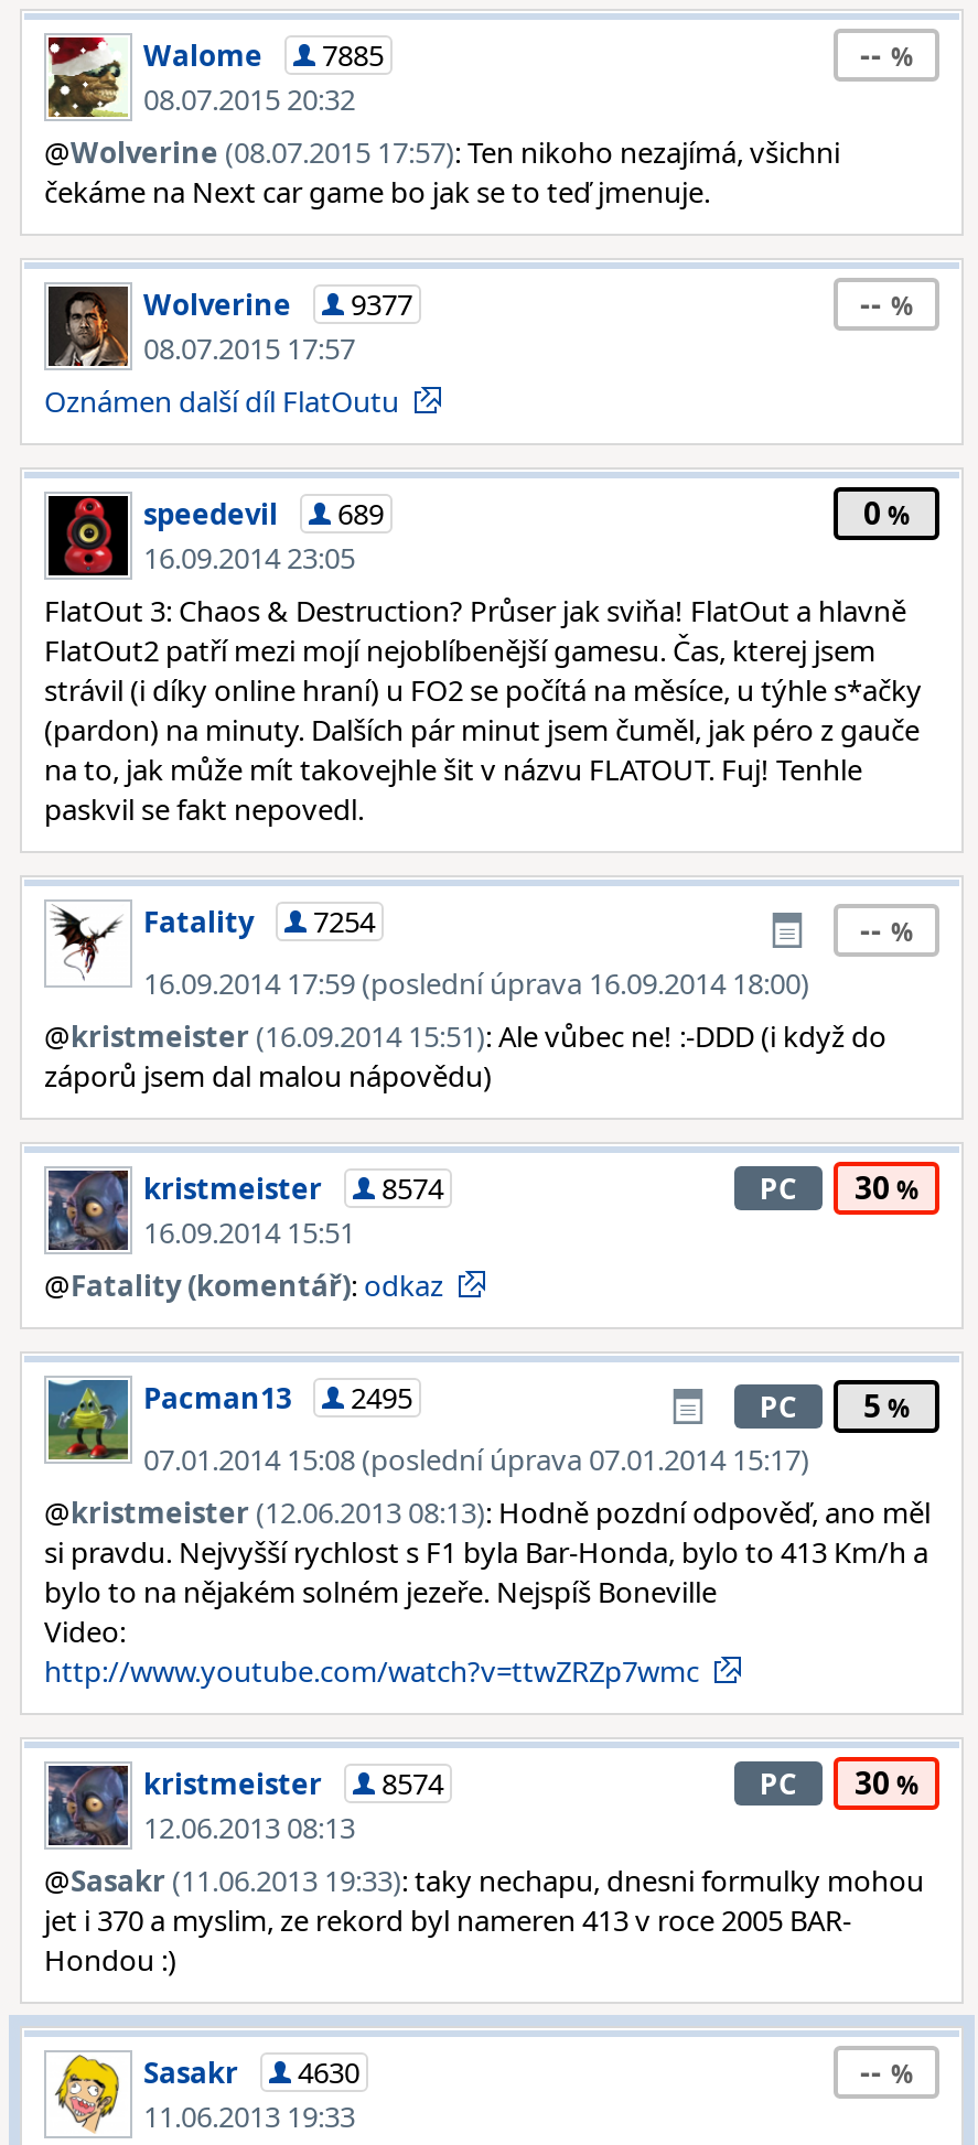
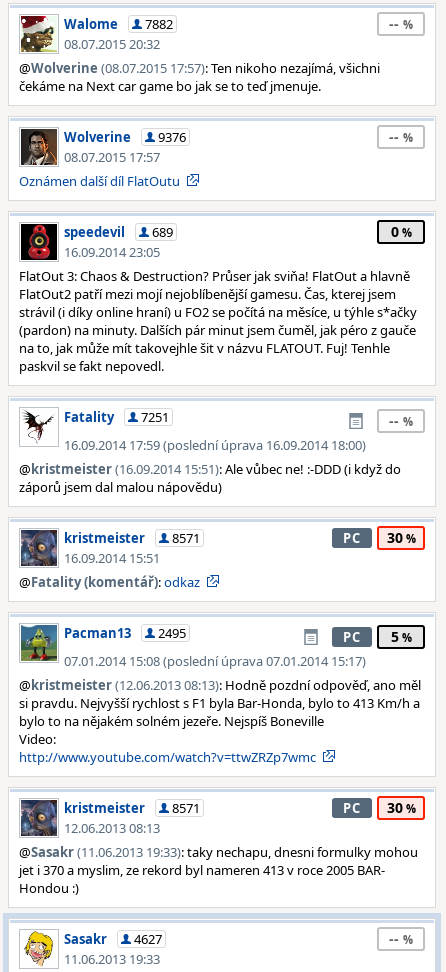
[143,35,384,75] Walome 7885 -> [64,15,173,33] Walome 7882
[143,284,412,324] Wolverine 9377 -> [64,128,186,146] Wolverine 9376
[143,902,375,941] Fatality 7254 -> [64,408,169,426] Fatality 7251
[143,1168,443,1208] kristmeister 8574 -> [64,529,200,547] kristmeister 8571
[143,1764,443,1803] kristmeister 8574 -> [64,799,200,817] kristmeister 8571
[143,2052,359,2092] Sasakr 4630 -> [64,930,162,948] Sasakr 4627

